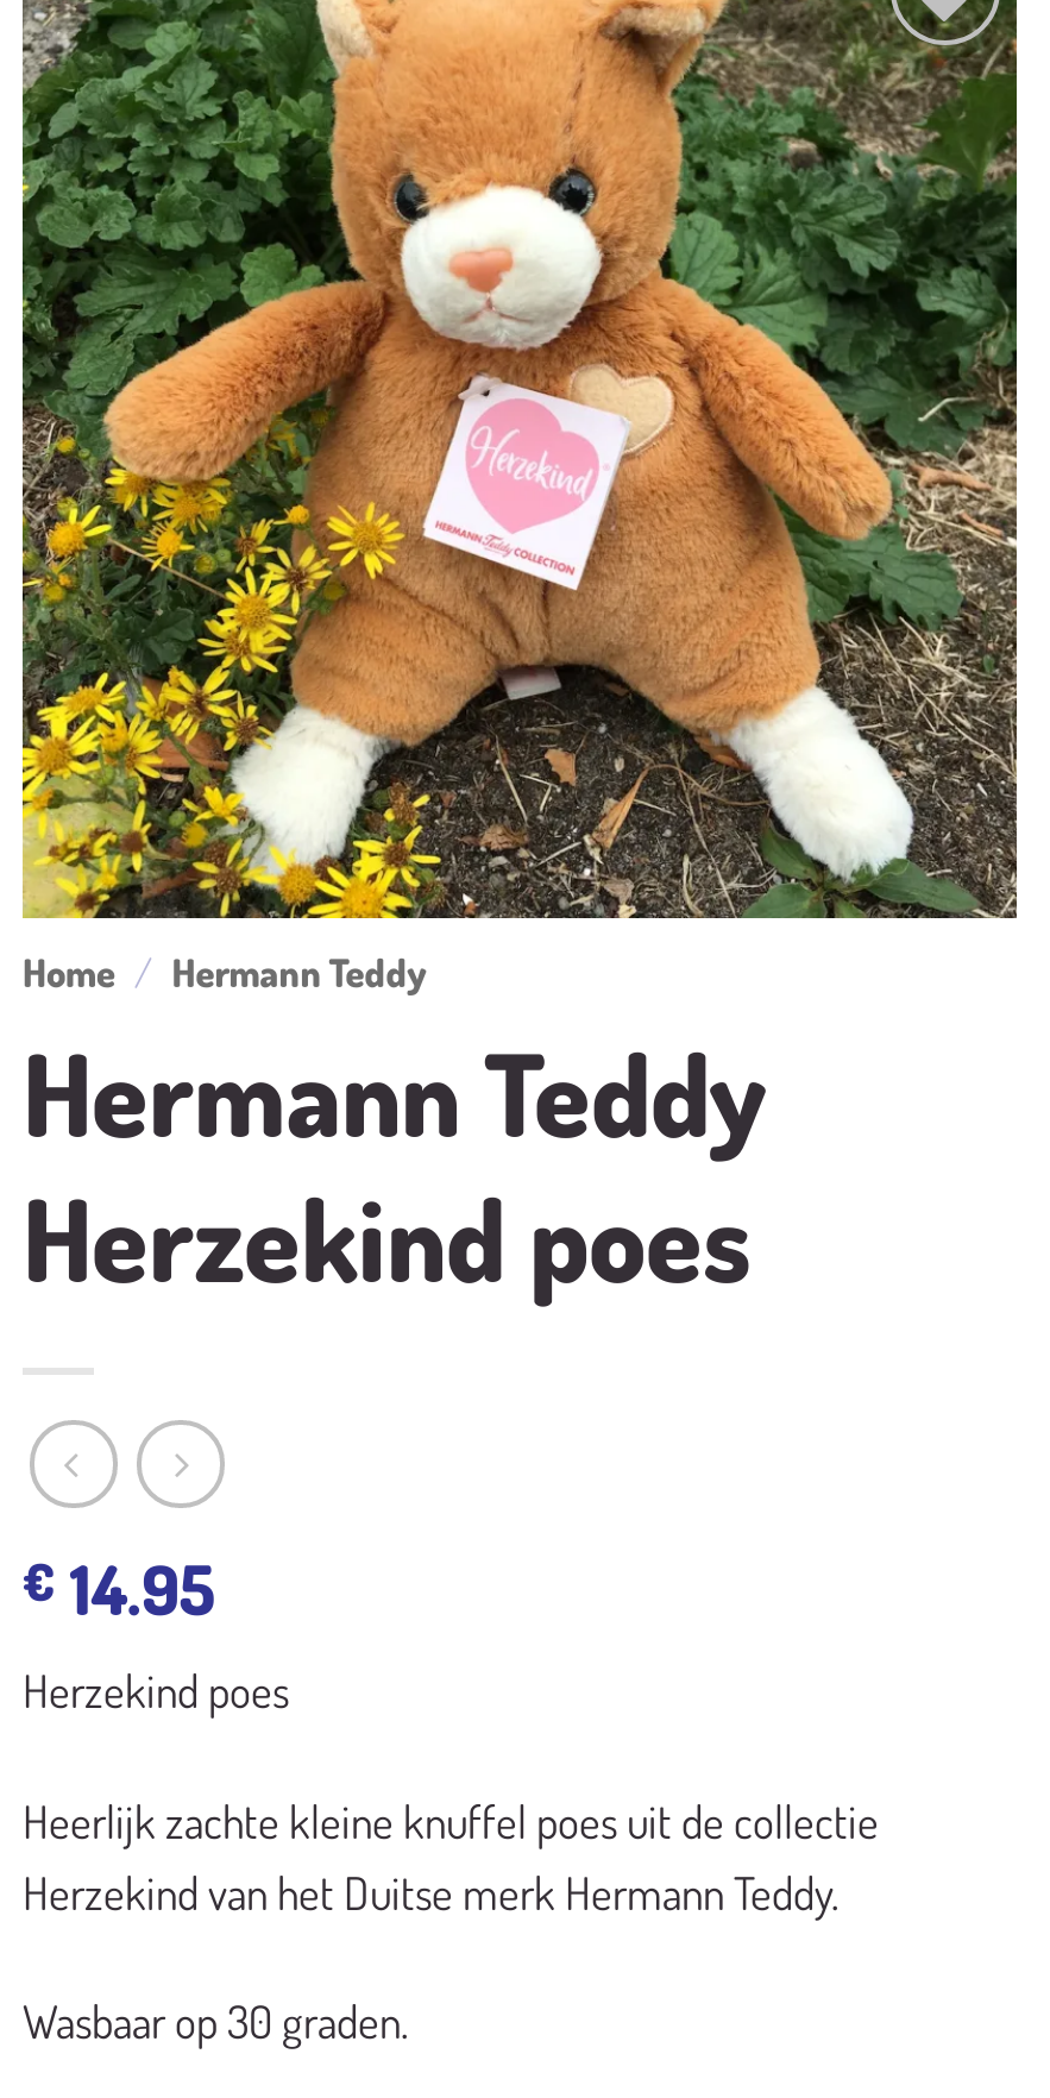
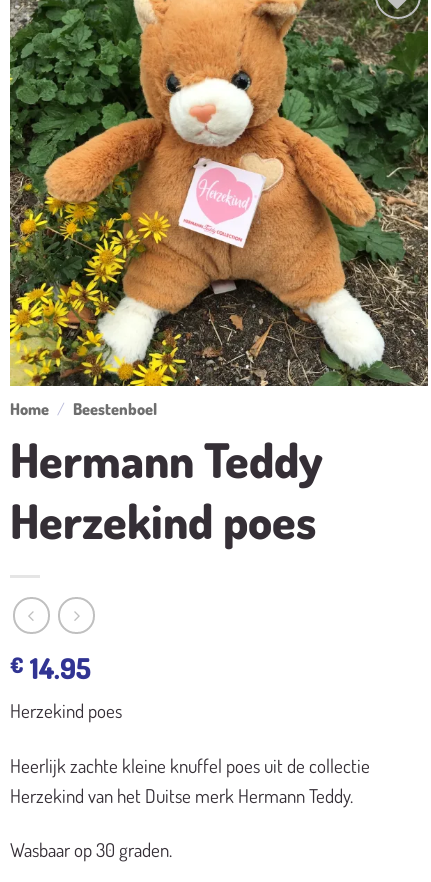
[23,947,426,997] Home / Hermann Teddy -> [10,398,157,419] Home / Beestenboel

